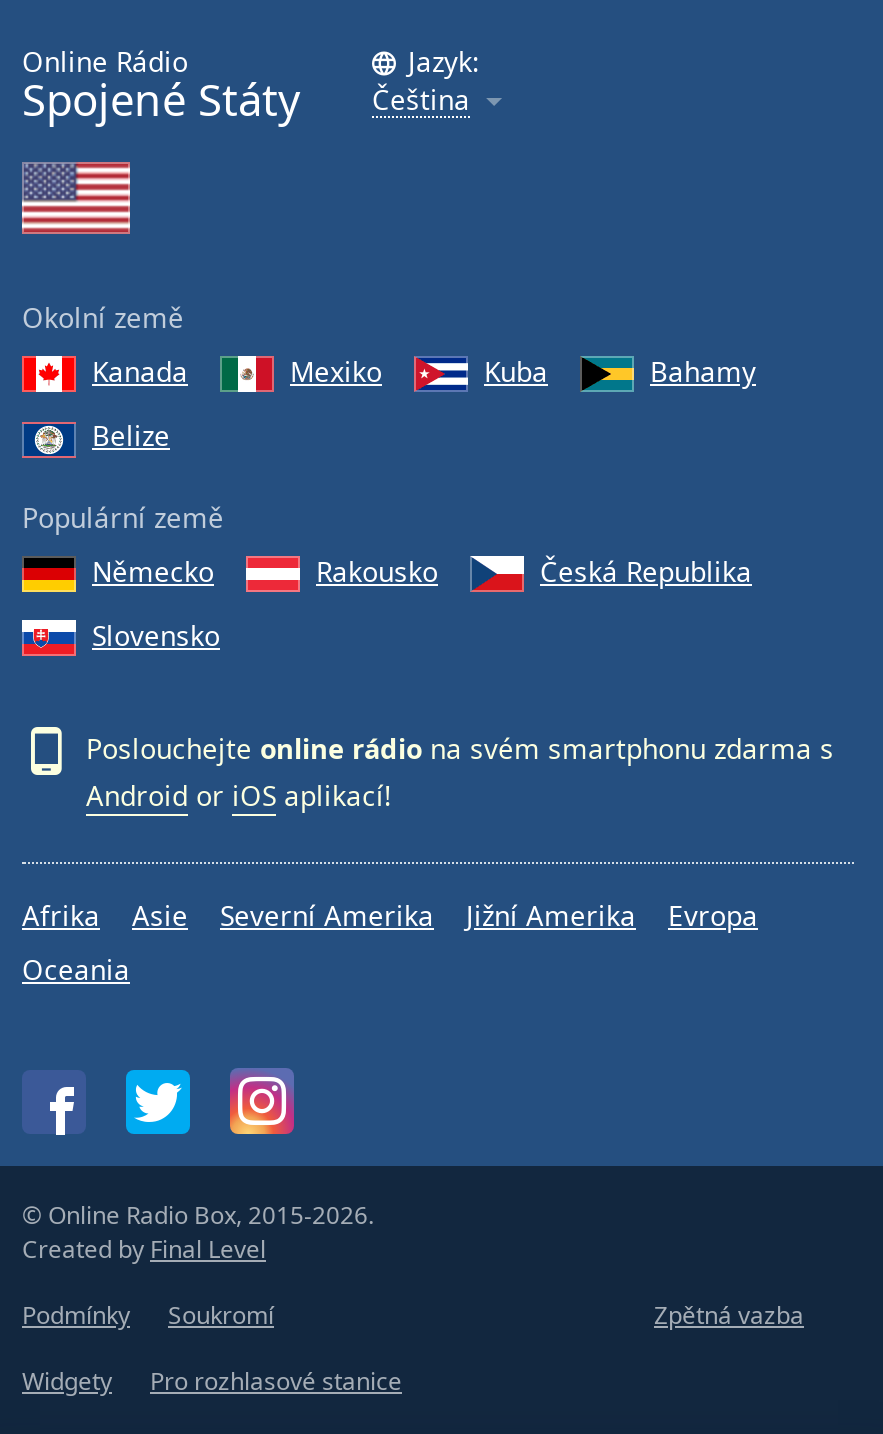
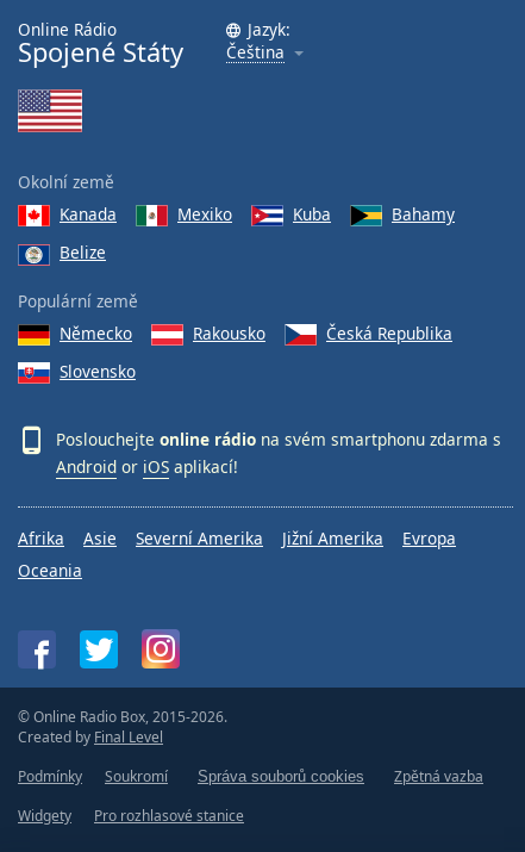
none -> [198,768,364,786] Správa souborů cookies

